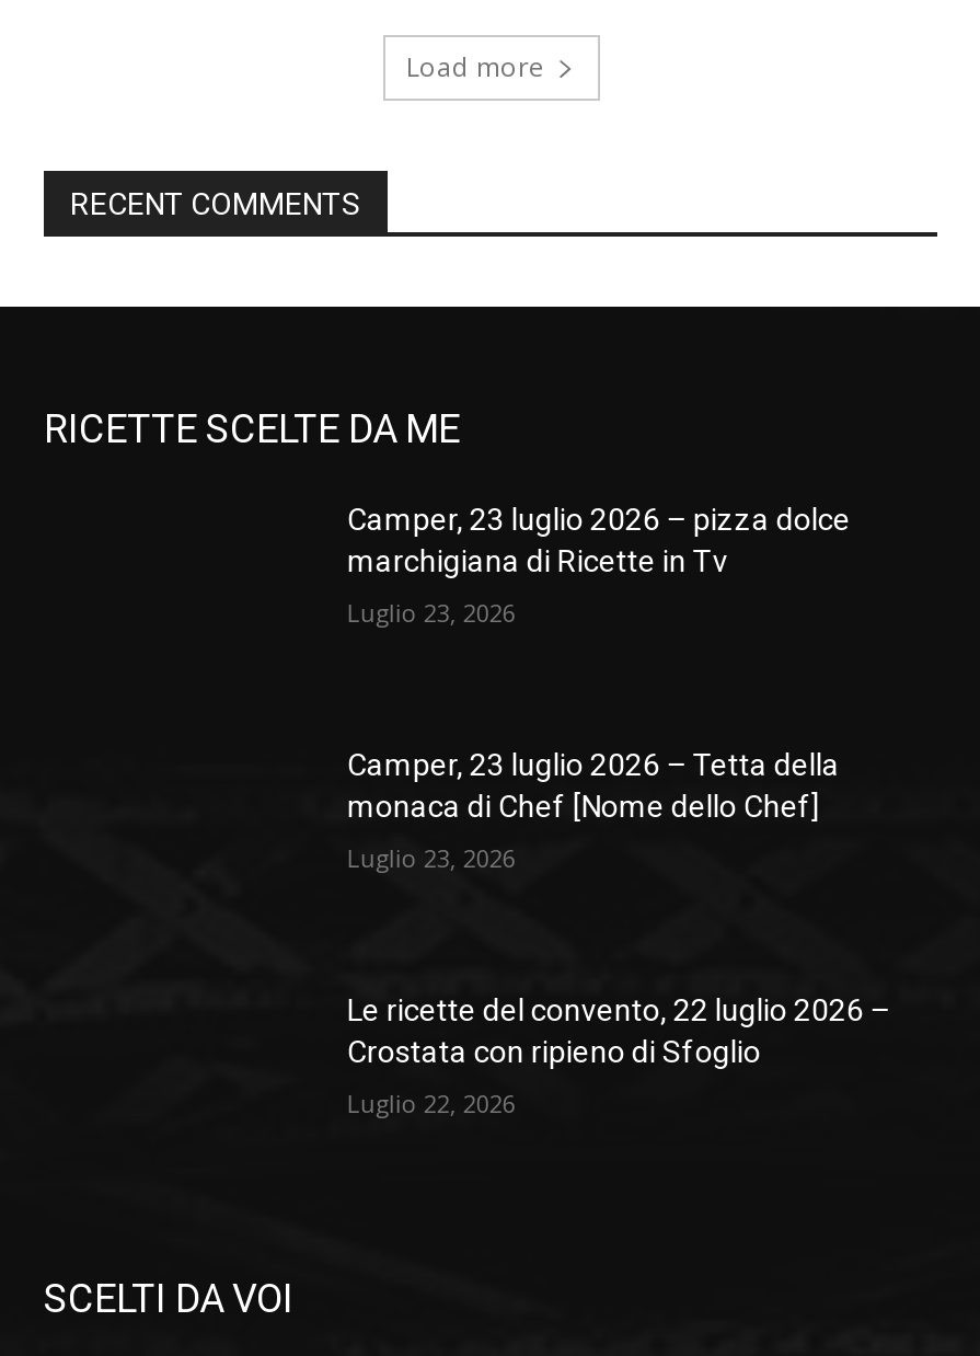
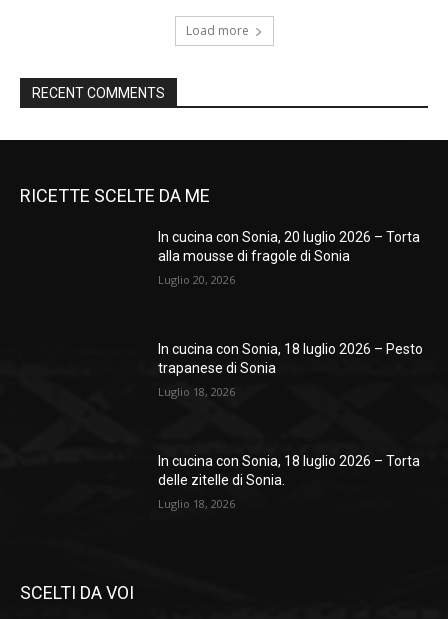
[347,502,851,579] Camper, 23 luglio 2026 – pizza dolce | marchigiana di Ricette in Tv -> [158,229,420,264] In cucina con Sonia, 20 luglio 2026 – Torta | alla mousse di fragole di Sonia
[347,597,516,629] Luglio 23, 2026 -> [158,272,235,287] Luglio 20, 2026
[347,747,840,823] Camper, 23 luglio 2026 – Tetta della | monaca di Chef [Nome dello Chef] -> [158,341,423,376] In cucina con Sonia, 18 luglio 2026 – Pesto | trapanese di Sonia
[347,841,516,874] Luglio 23, 2026 -> [158,384,235,399] Luglio 18, 2026
[347,991,890,1068] Le ricette del convento, 22 luglio 2026 – | Crostata con ripieno di Sfoglio -> [158,453,420,488] In cucina con Sonia, 18 luglio 2026 – Torta | delle zitelle di Sonia.
[347,1086,516,1119] Luglio 22, 2026 -> [158,496,235,511] Luglio 18, 2026

